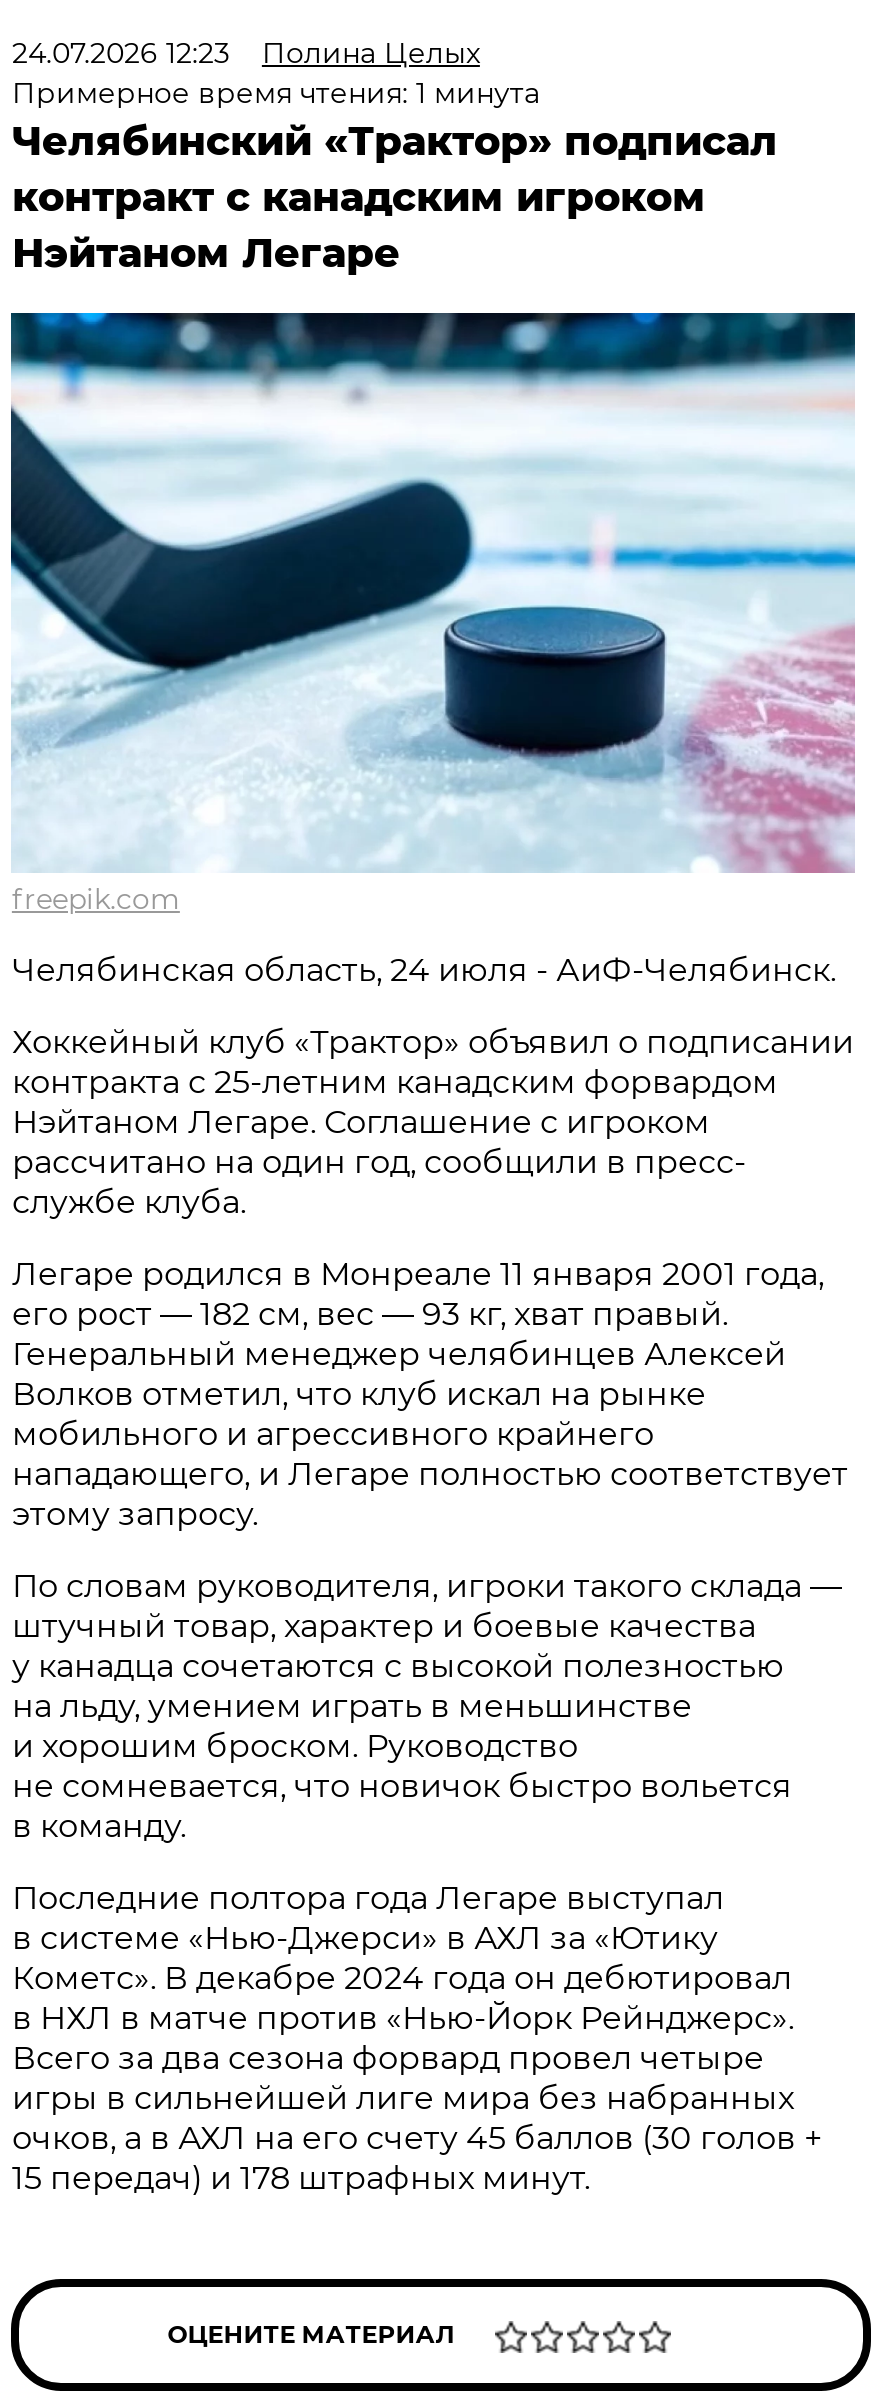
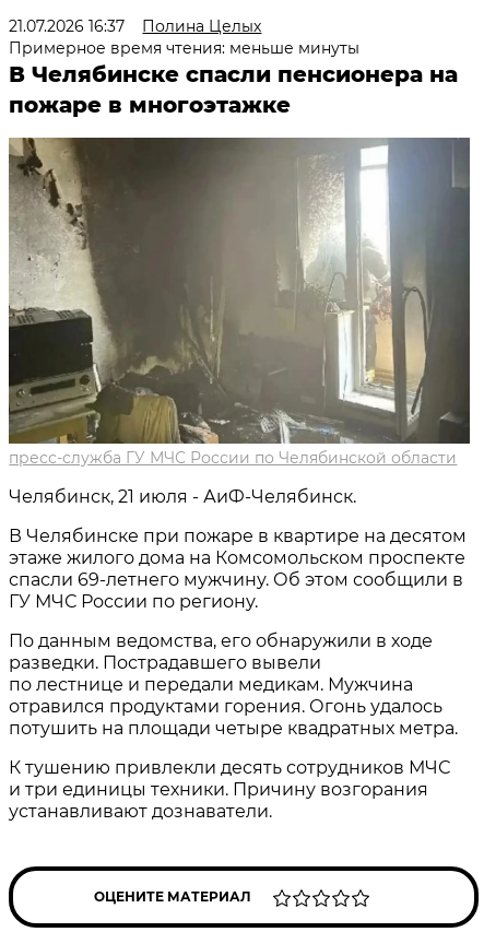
[12,35,480,71] 24.07.2026 12:23 Полина Целых -> [9,16,262,36] 21.07.2026 16:37 Полина Целых
[12,75,778,277] Примерное время чтения: 1 минута | Челябинский «Трактор» подписал | контракт с канадским игроком | Нэйтаном Легаре -> [9,38,458,118] Примерное время чтения: меньше минуты | В Челябинске спасли пенсионера на | пожаре в многоэтажке
[9,311,857,791] [image] -> [10,210,471,409] [image]
[12,881,854,2197] freepik.com | Челябинская область, 24 июля - АиФ-Челябинск. | Хоккейный клуб «Трактор» объявил о подписании | контракта с 25-летним канадским форвардом | Нэйтаном Легаре. Соглашение с игроком | рассчитано на один год, сообщили в пресс- | службе клуба. | Легаре родился в Монреале 11 января 2001 года, | его рост — 182 см, вес — 93 кг, хват правый. | Генеральный менеджер челябинцев Алексей | Волков отметил, что клуб искал на рынке | мобильного и агрессивного крайнего | нападающего, и Легаре полностью соответствует | этому запросу. | По словам руководителя, игроки такого склада — | штучный товар, характер и боевые качества | у канадца сочетаются с высокой полезностью | на льду, умением играть в меньшинстве | и хорошим броском. Руководство | не сомневается, что новичок быстро вольется | в команду. | Последние полтора года Легаре выступал | в системе «Нью-Джерси» в АХЛ за «Ютику | Кометс». В декабре 2024 года он дебютировал | в НХЛ в матче против «Нью-Йорк Рейнджерс». | Всего за два сезона форвард провел четыре | игры в сильнейшей лиге мира без набранных | очков, а в АХЛ на его счету 45 баллов (30 голов + | 15 передач) и 178 штрафных минут. -> [9,448,467,822] пресс-служба ГУ МЧС России по Челябинской области | Челябинск, 21 июля - АиФ-Челябинск. | В Челябинске при пожаре в квартире на десятом | этаже жилого дома на Комсомольском проспекте | спасли 69-летнего мужчину. Об этом сообщили в | ГУ МЧС России по региону. | По данным ведомства, его обнаружили в ходе | разведки. Пострадавшего вывели | по лестнице и передали медикам. Мужчина | отравился продуктами горения. Огонь удалось | потушить на площади четыре квадратных метра. | К тушению привлекли десять сотрудников МЧС | и три единицы техники. Причину возгорания | устанавливают дознаватели.

